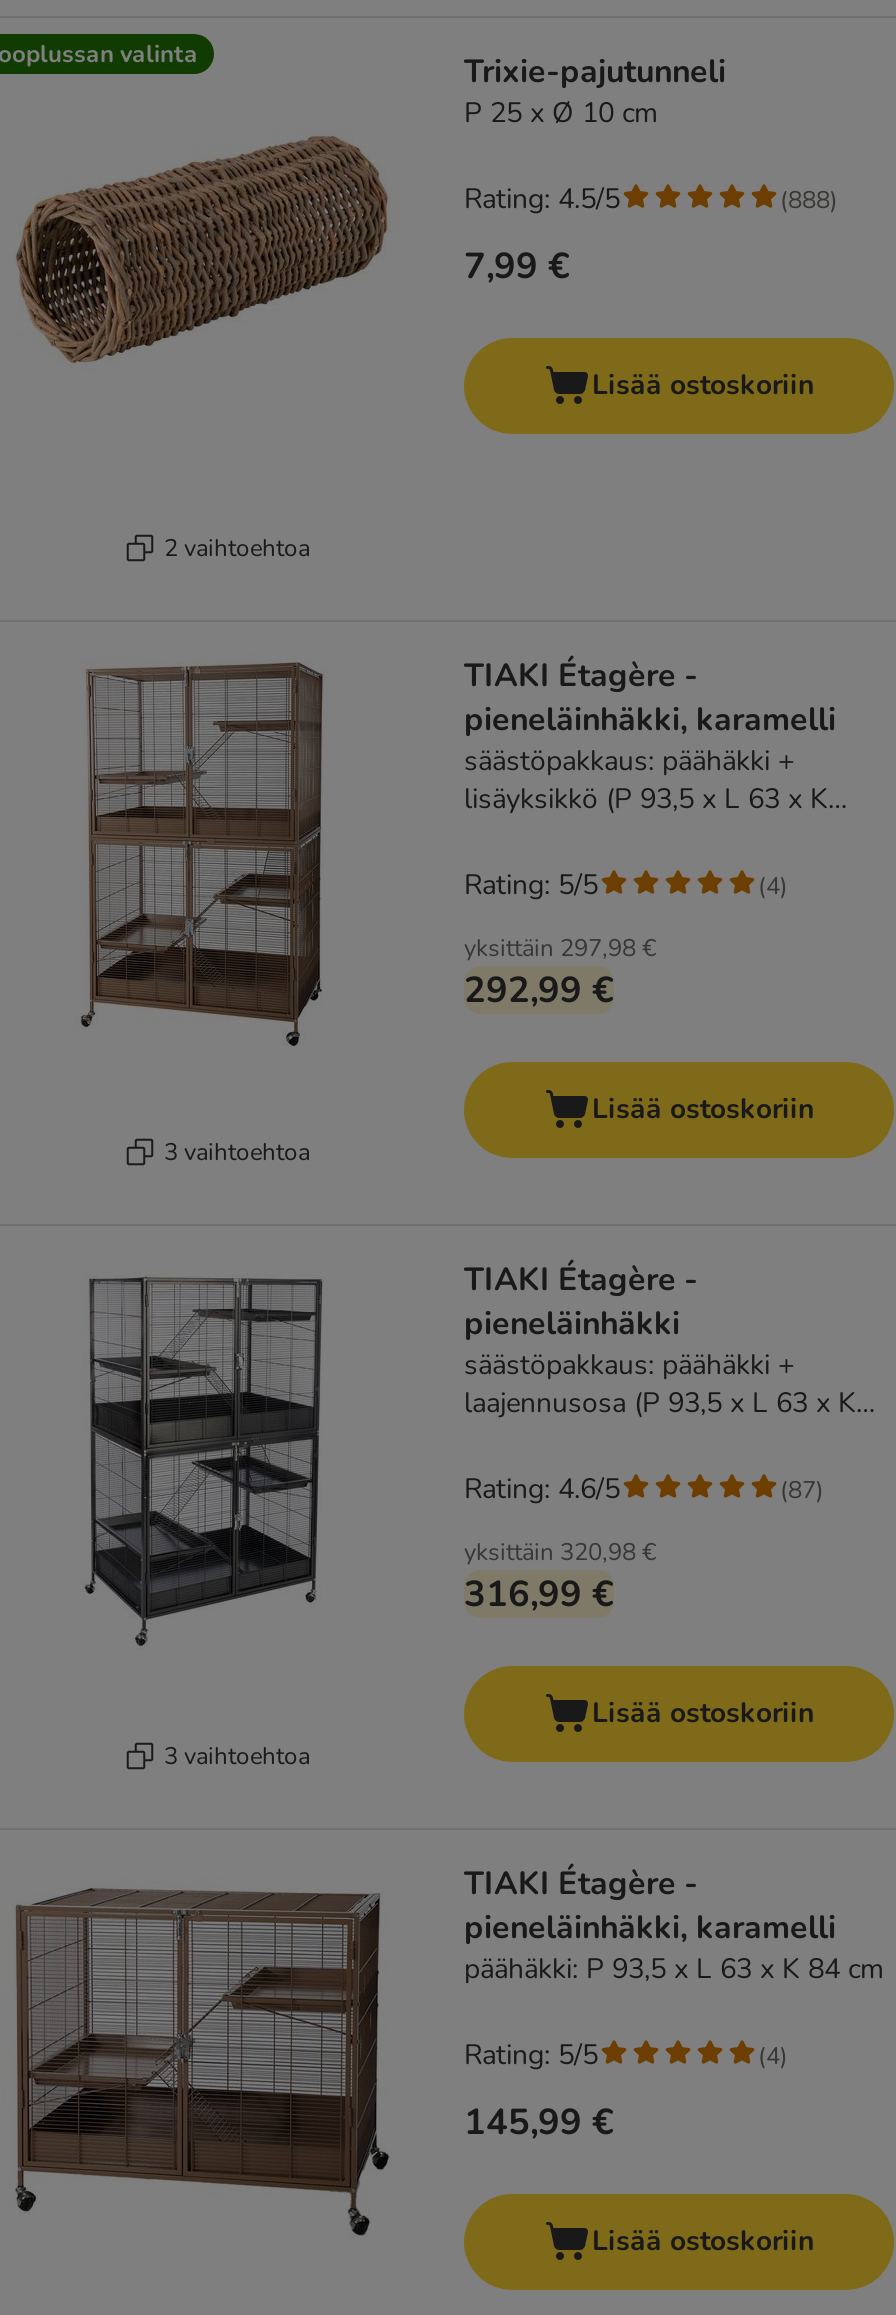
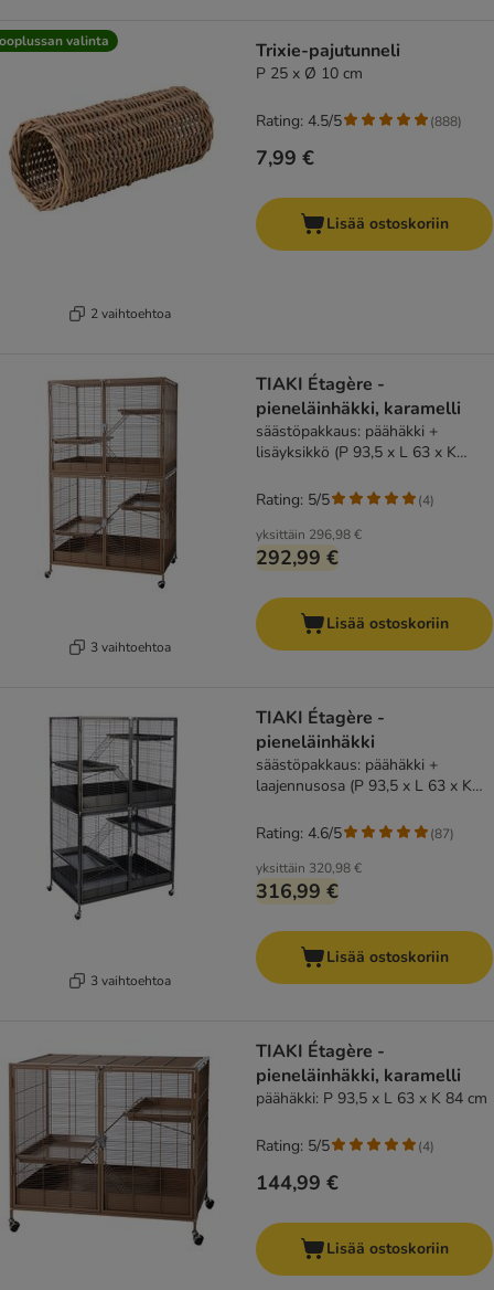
[464,932,656,964] yksittäin 297,98 € -> [256,526,362,544] yksittäin 296,98 €
[464,2098,614,2146] 145,99 € -> [256,1170,339,1196] 144,99 €

